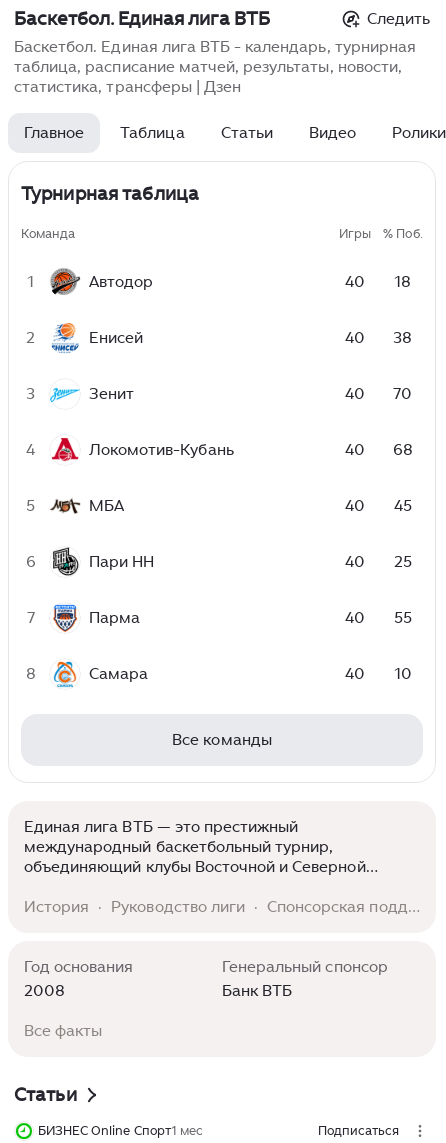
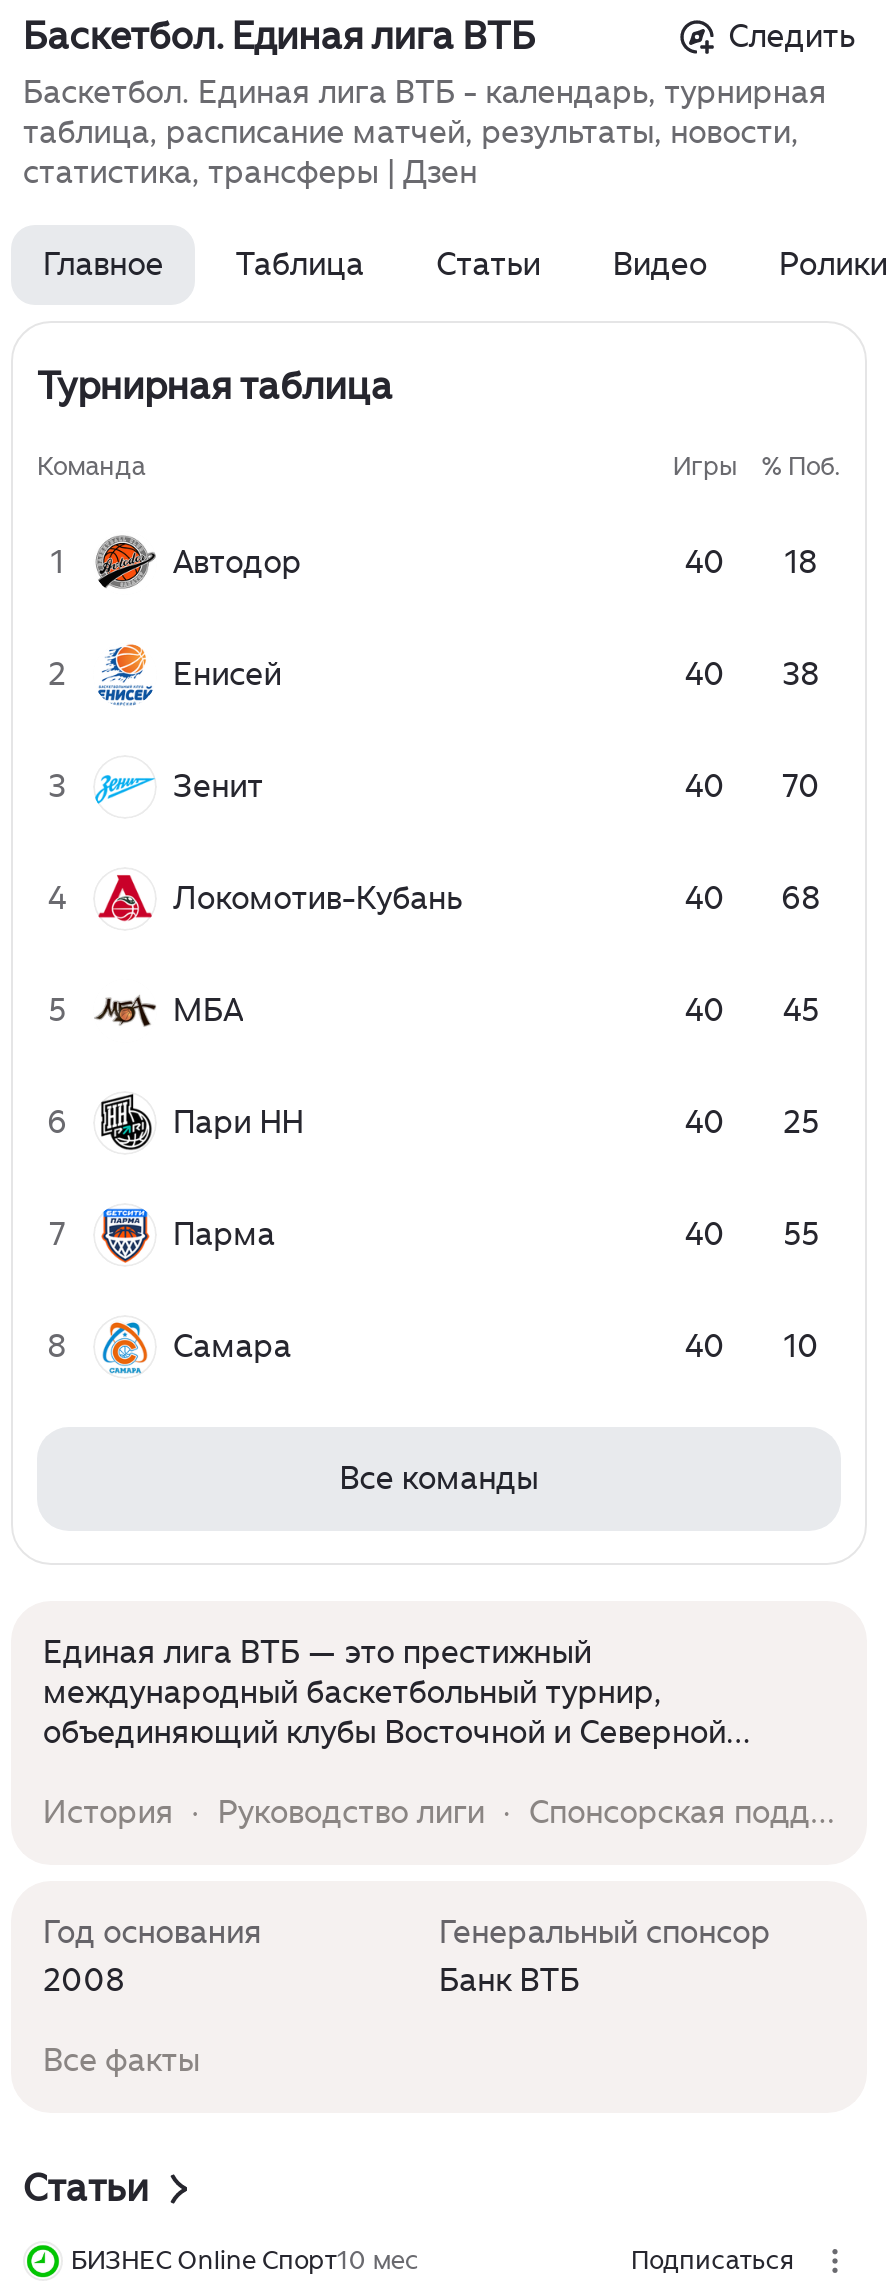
[38,1123,203,1138] БИЗНЕС Online Спорт1 мес -> [71,2245,419,2275] БИЗНЕС Online Спорт10 мес

